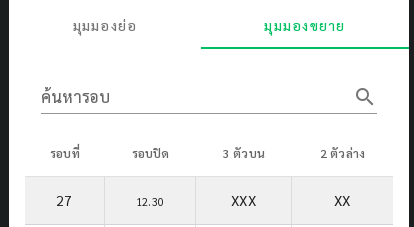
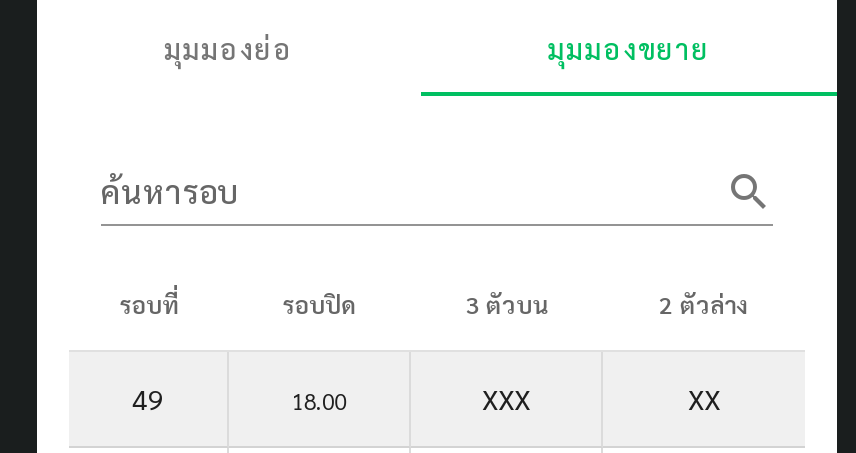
[56,191,73,209] 27 -> [132,380,164,416] 49
[136,194,164,209] 12.30 -> [291,386,347,416] 18.00

